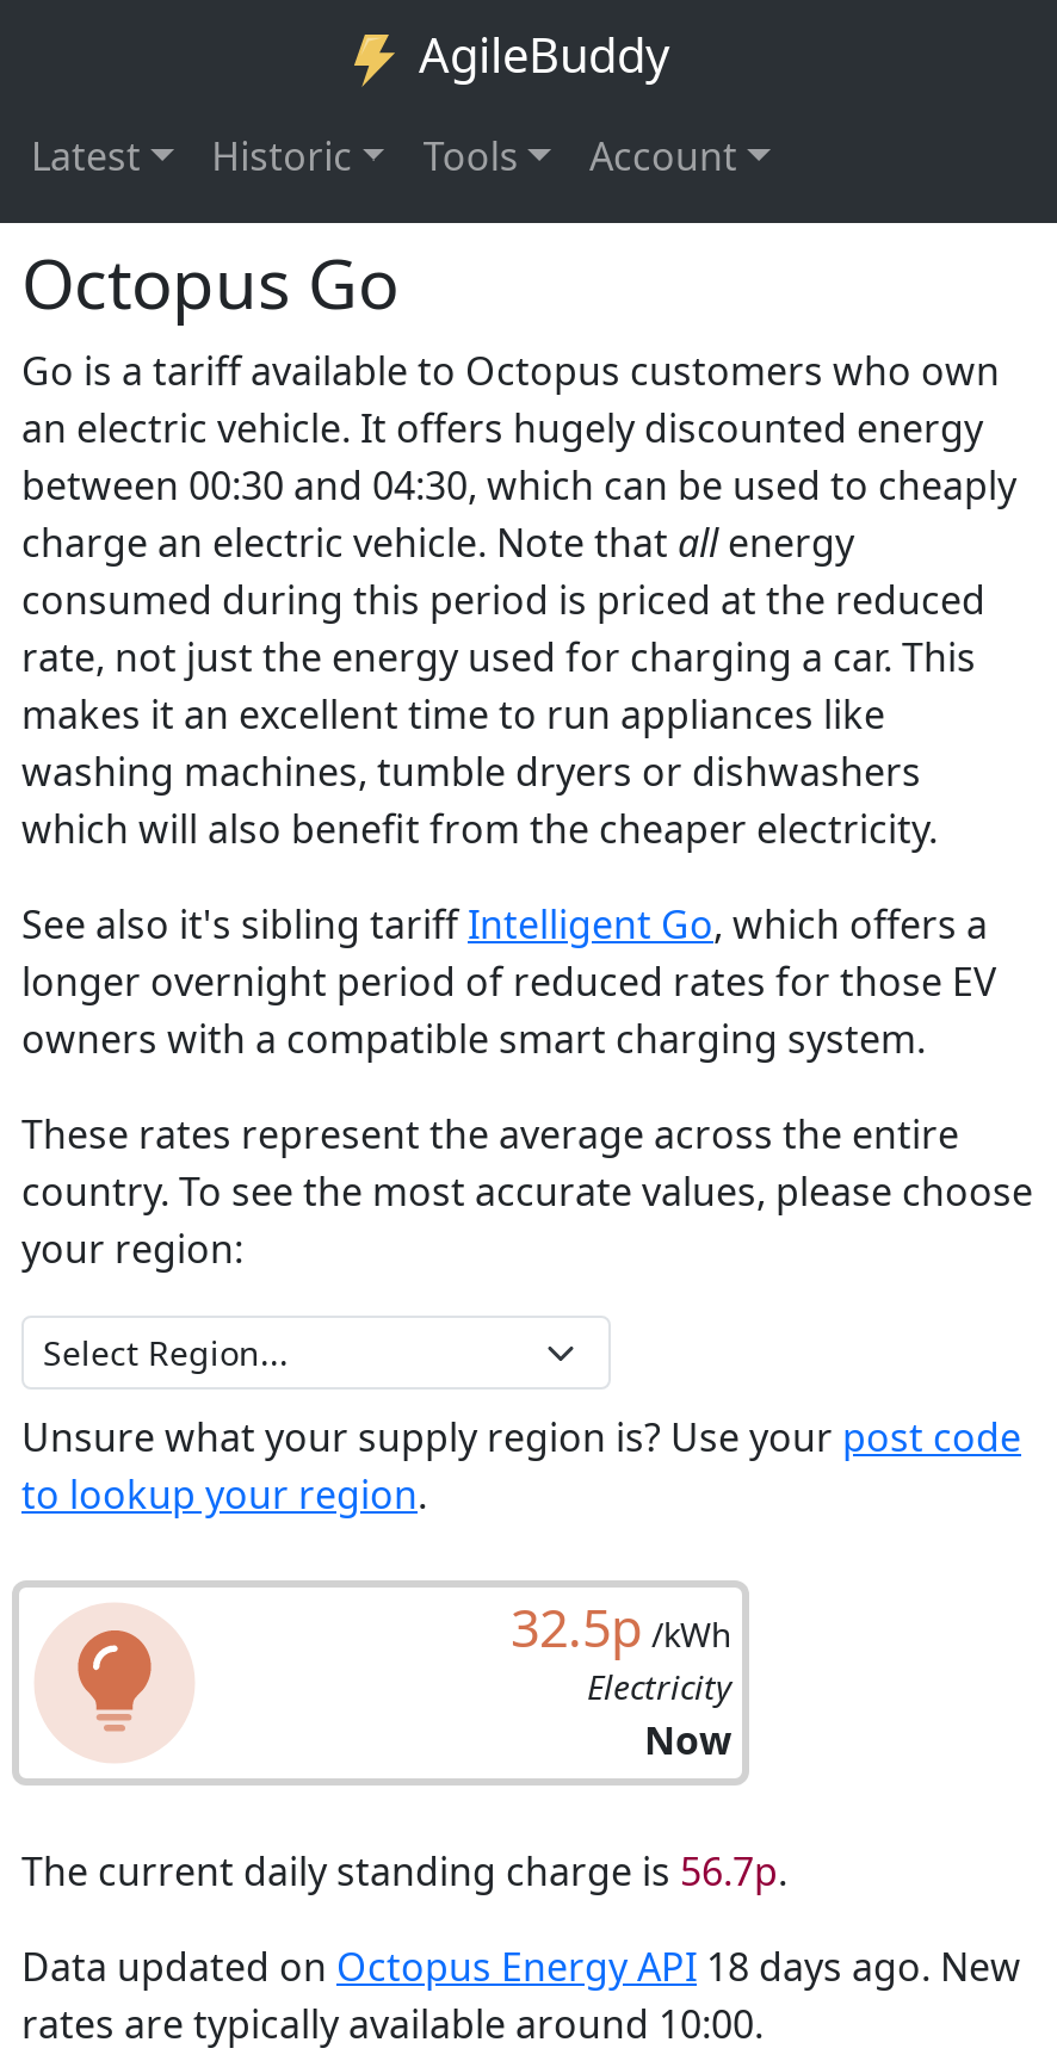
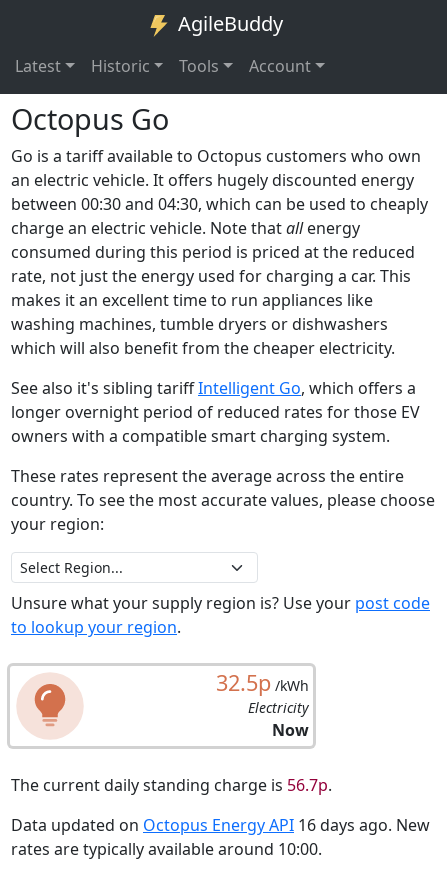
[21,1940,1021,1992] Data updated on Octopus Energy API 18 days ago. New -> [11,814,430,836] Data updated on Octopus Energy API 16 days ago. New

